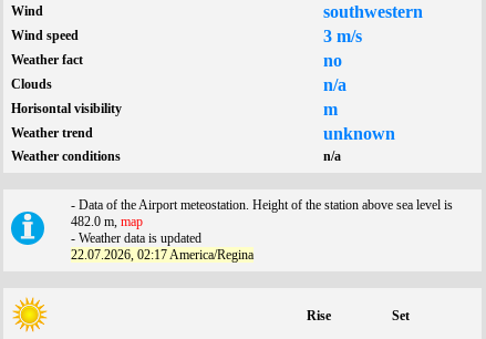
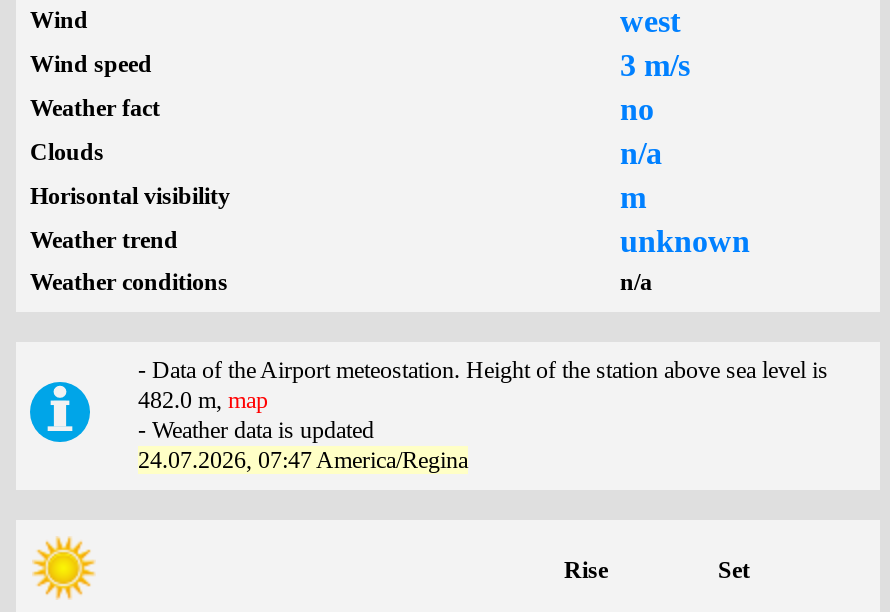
[323,2,423,21] southwestern -> [620,4,680,38] west
[71,247,254,263] 22.07.2026, 02:17 America/Regina -> [138,446,468,474] 24.07.2026, 07:47 America/Regina

